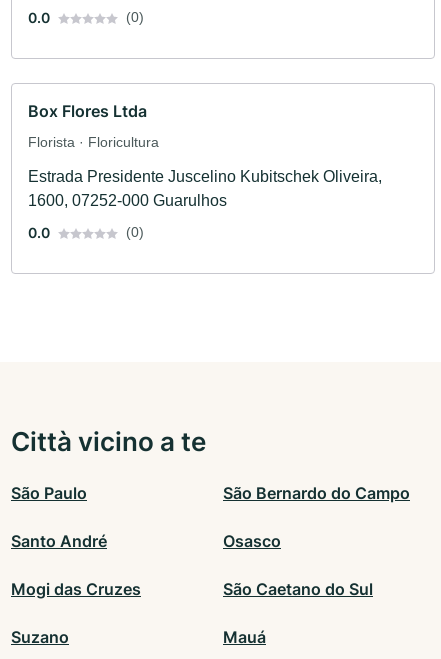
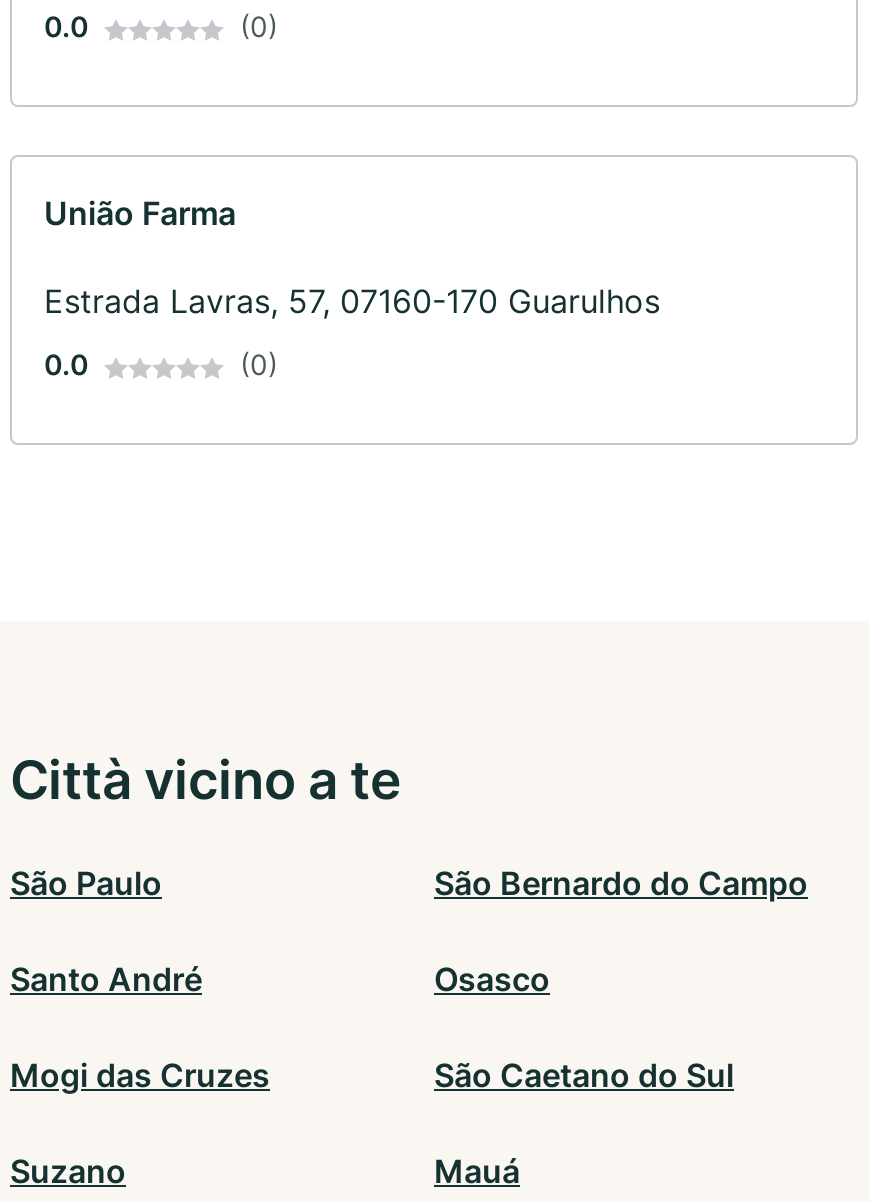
[28,101,382,209] Box Flores Ltda | Florista · Floricultura | Estrada Presidente Juscelino Kubitschek Oliveira, | 1600, 07252-000 Guarulhos -> [44,193,660,321] União Farma | Estrada Lavras, 57, 07160-170 Guarulhos

